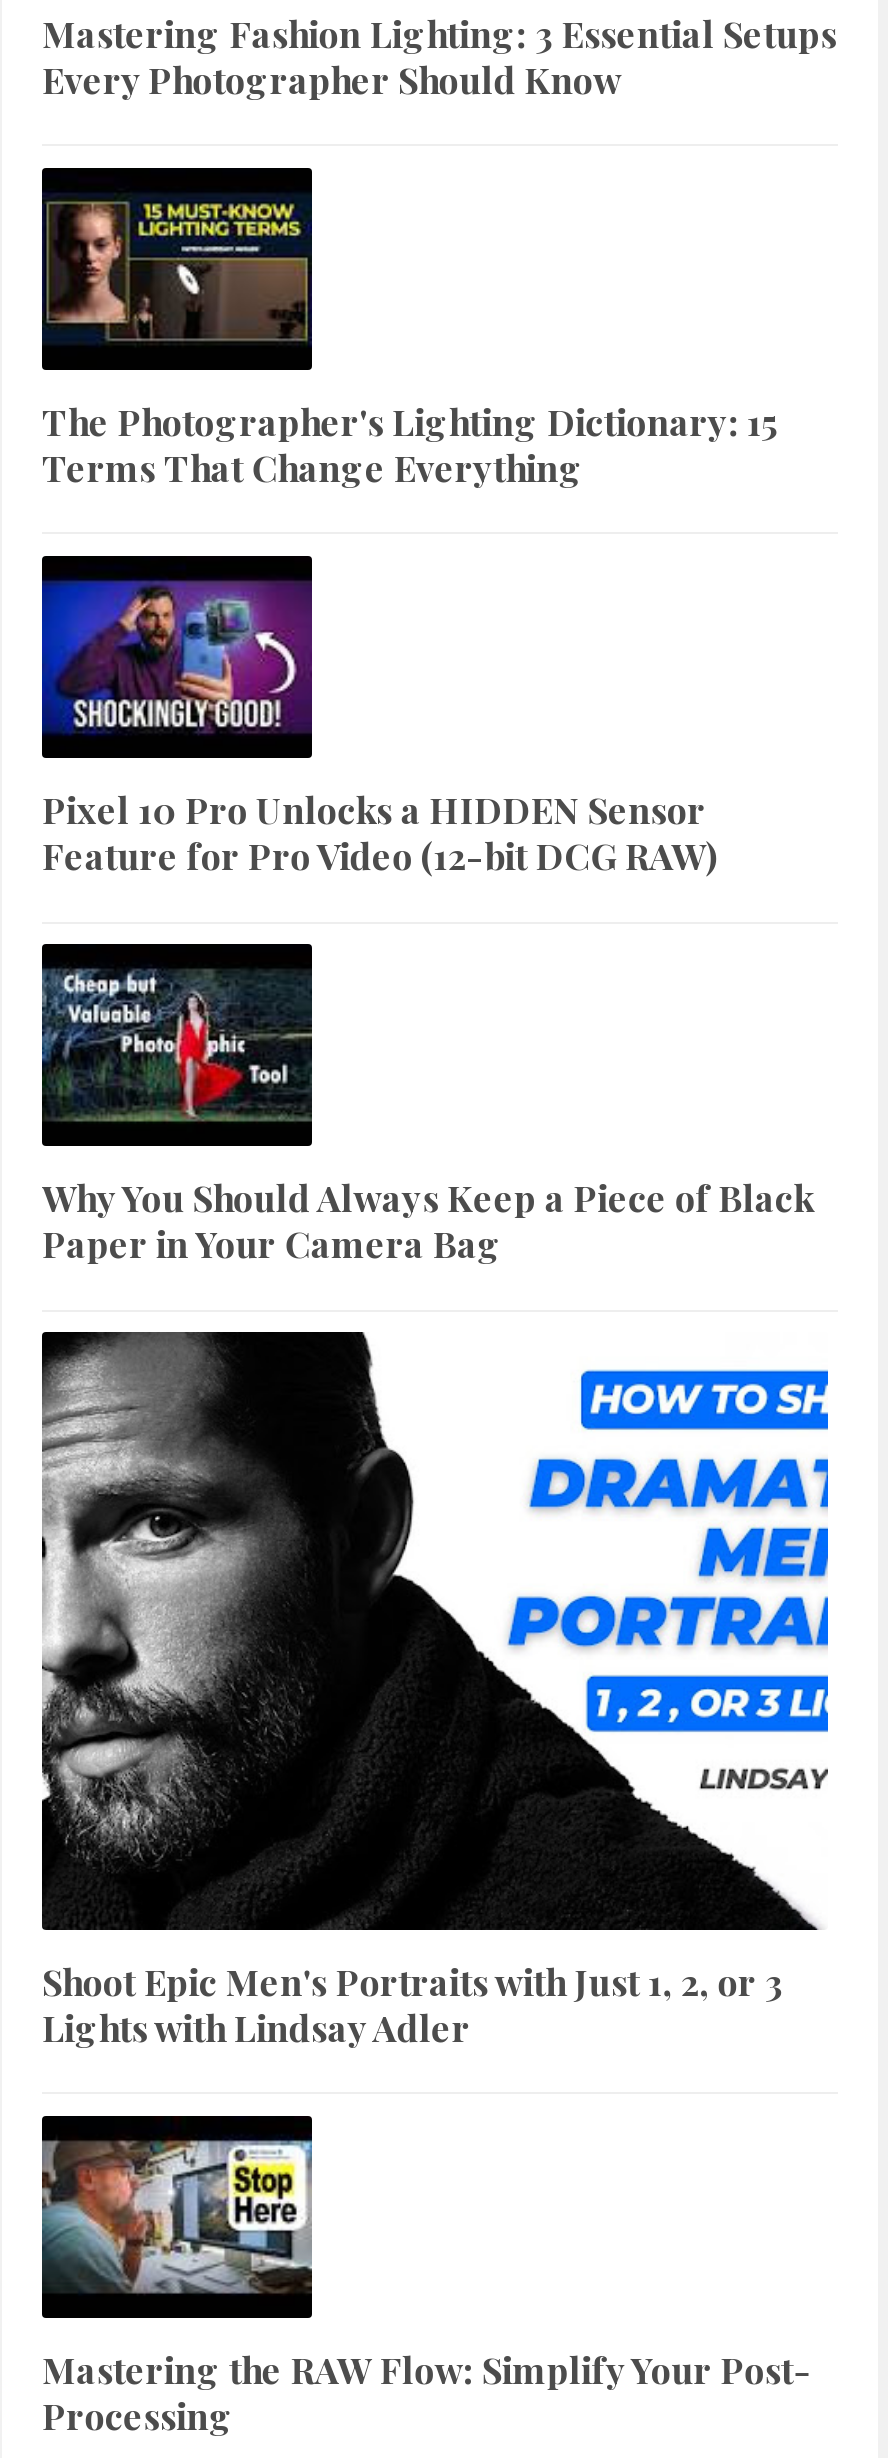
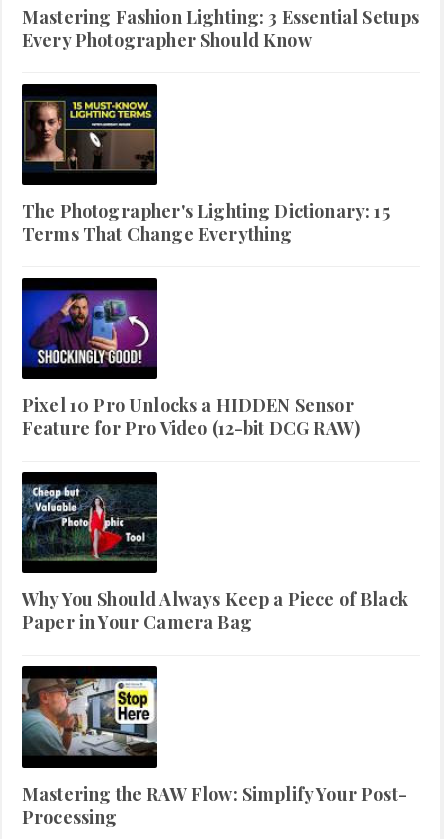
[40,1328,830,2052] [image] | Shoot Epic Men's Portraits with Just 1, 2, or 3 | Lights with Lindsay Adler -> none

